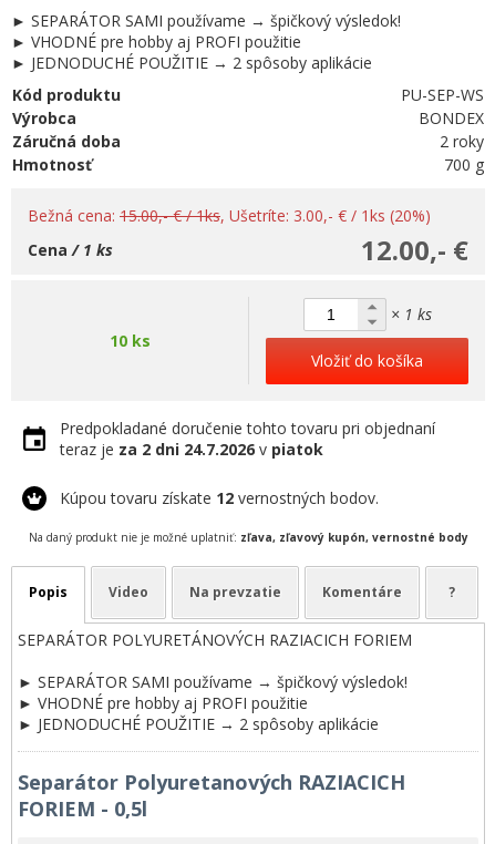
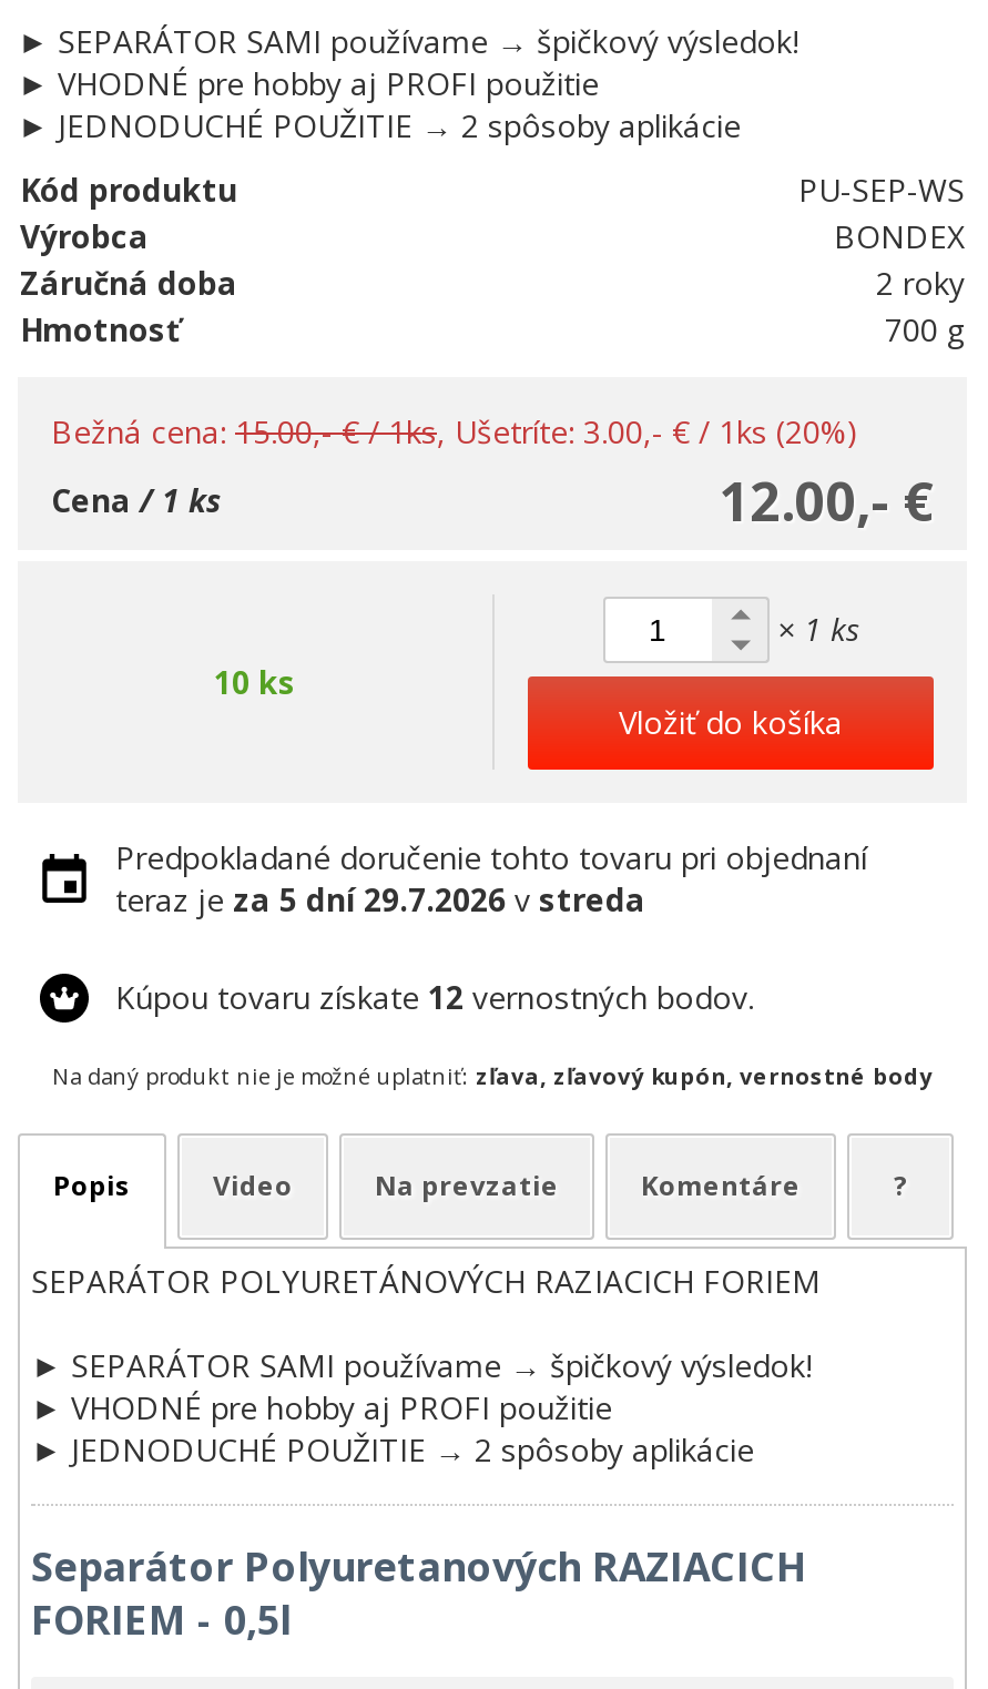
[60,439,323,460] teraz je za 2 dni 24.7.2026 v piatok -> [115,878,645,920] teraz je za 5 dní 29.7.2026 v streda

